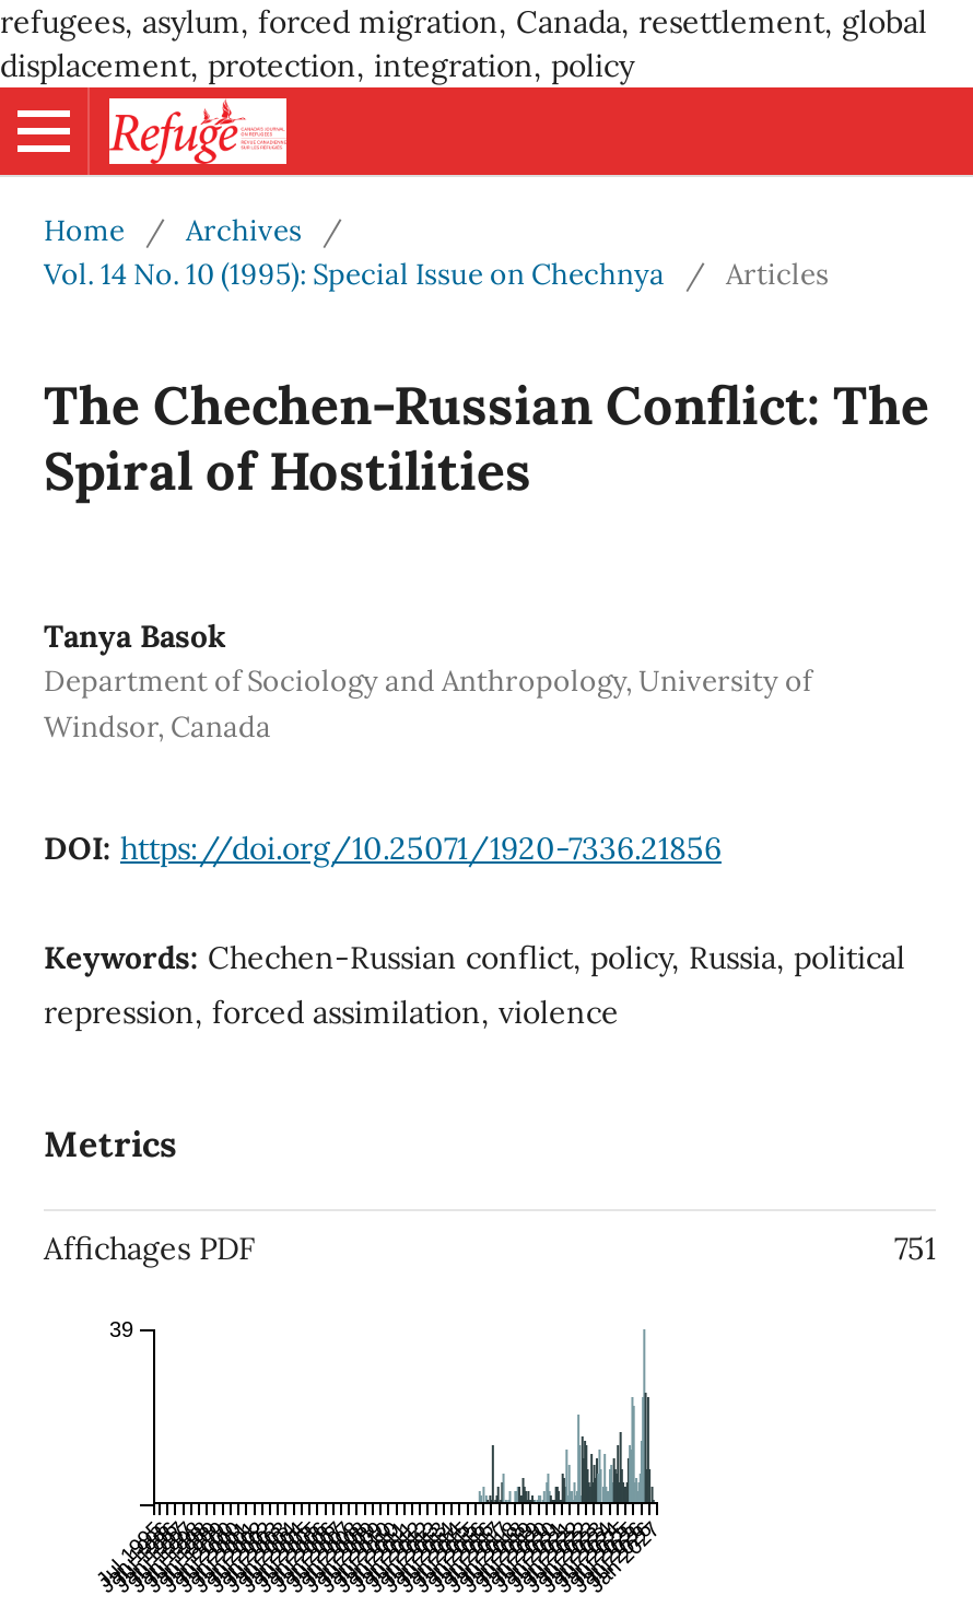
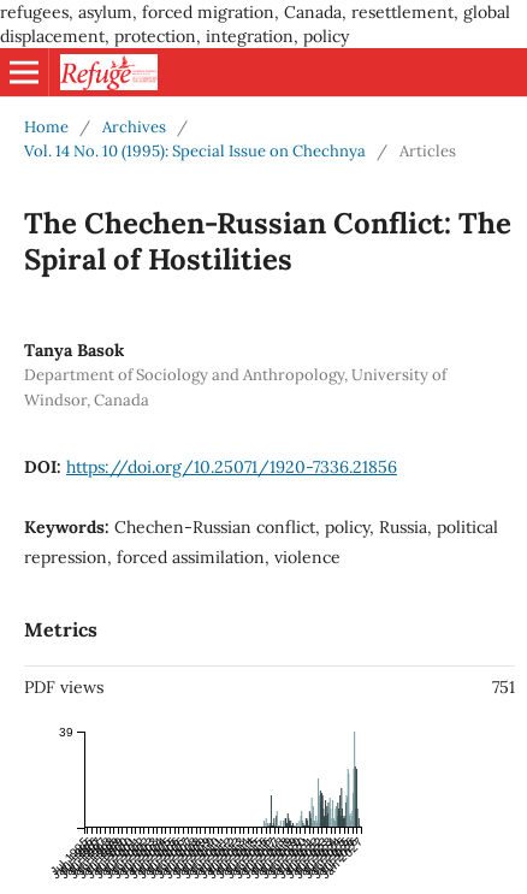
[44,1229,256,1268] Affichages PDF -> [24,676,103,698] PDF views

